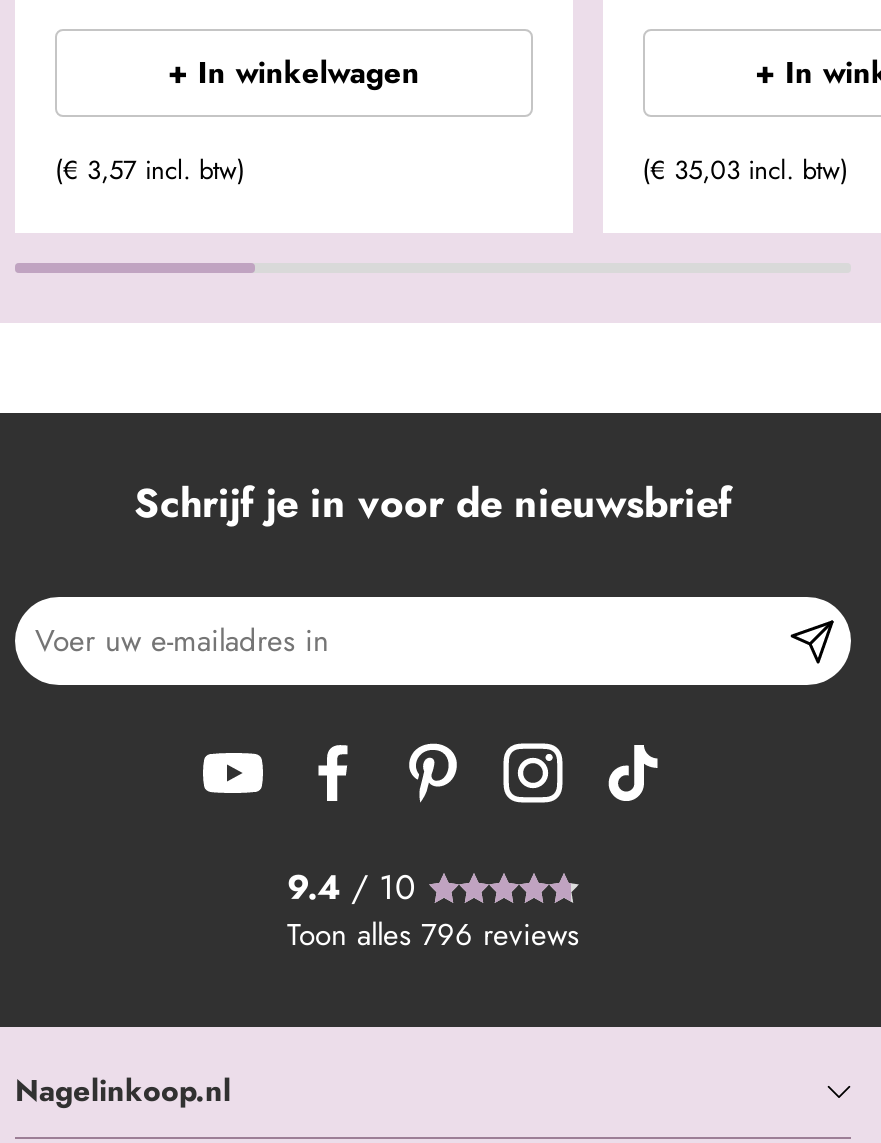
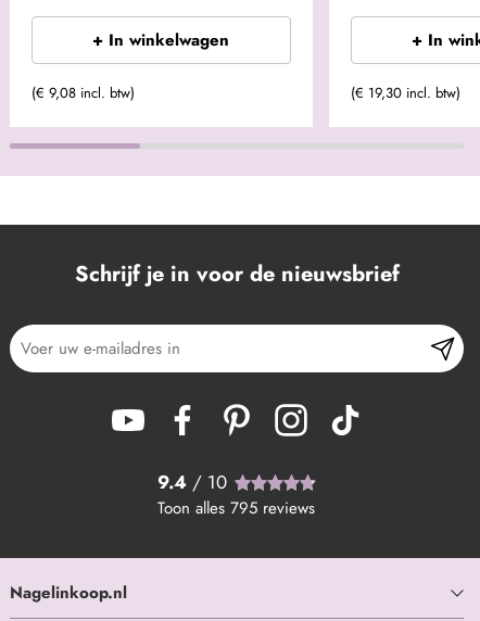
[55,151,245,189] (€ 3,57 incl. btw) -> [31,83,135,103] (€ 9,08 incl. btw)
[642,151,848,189] (€ 35,03 incl. btw) -> [350,83,460,103] (€ 19,30 incl. btw)
[287,913,579,957] Toon alles 796 reviews -> [157,496,315,520] Toon alles 795 reviews

